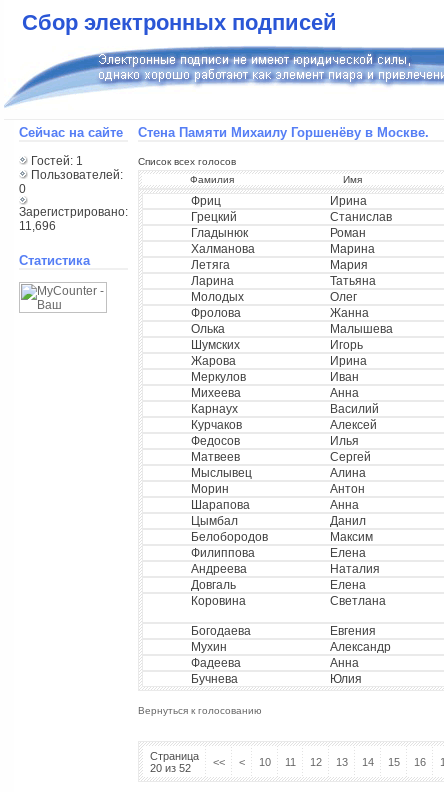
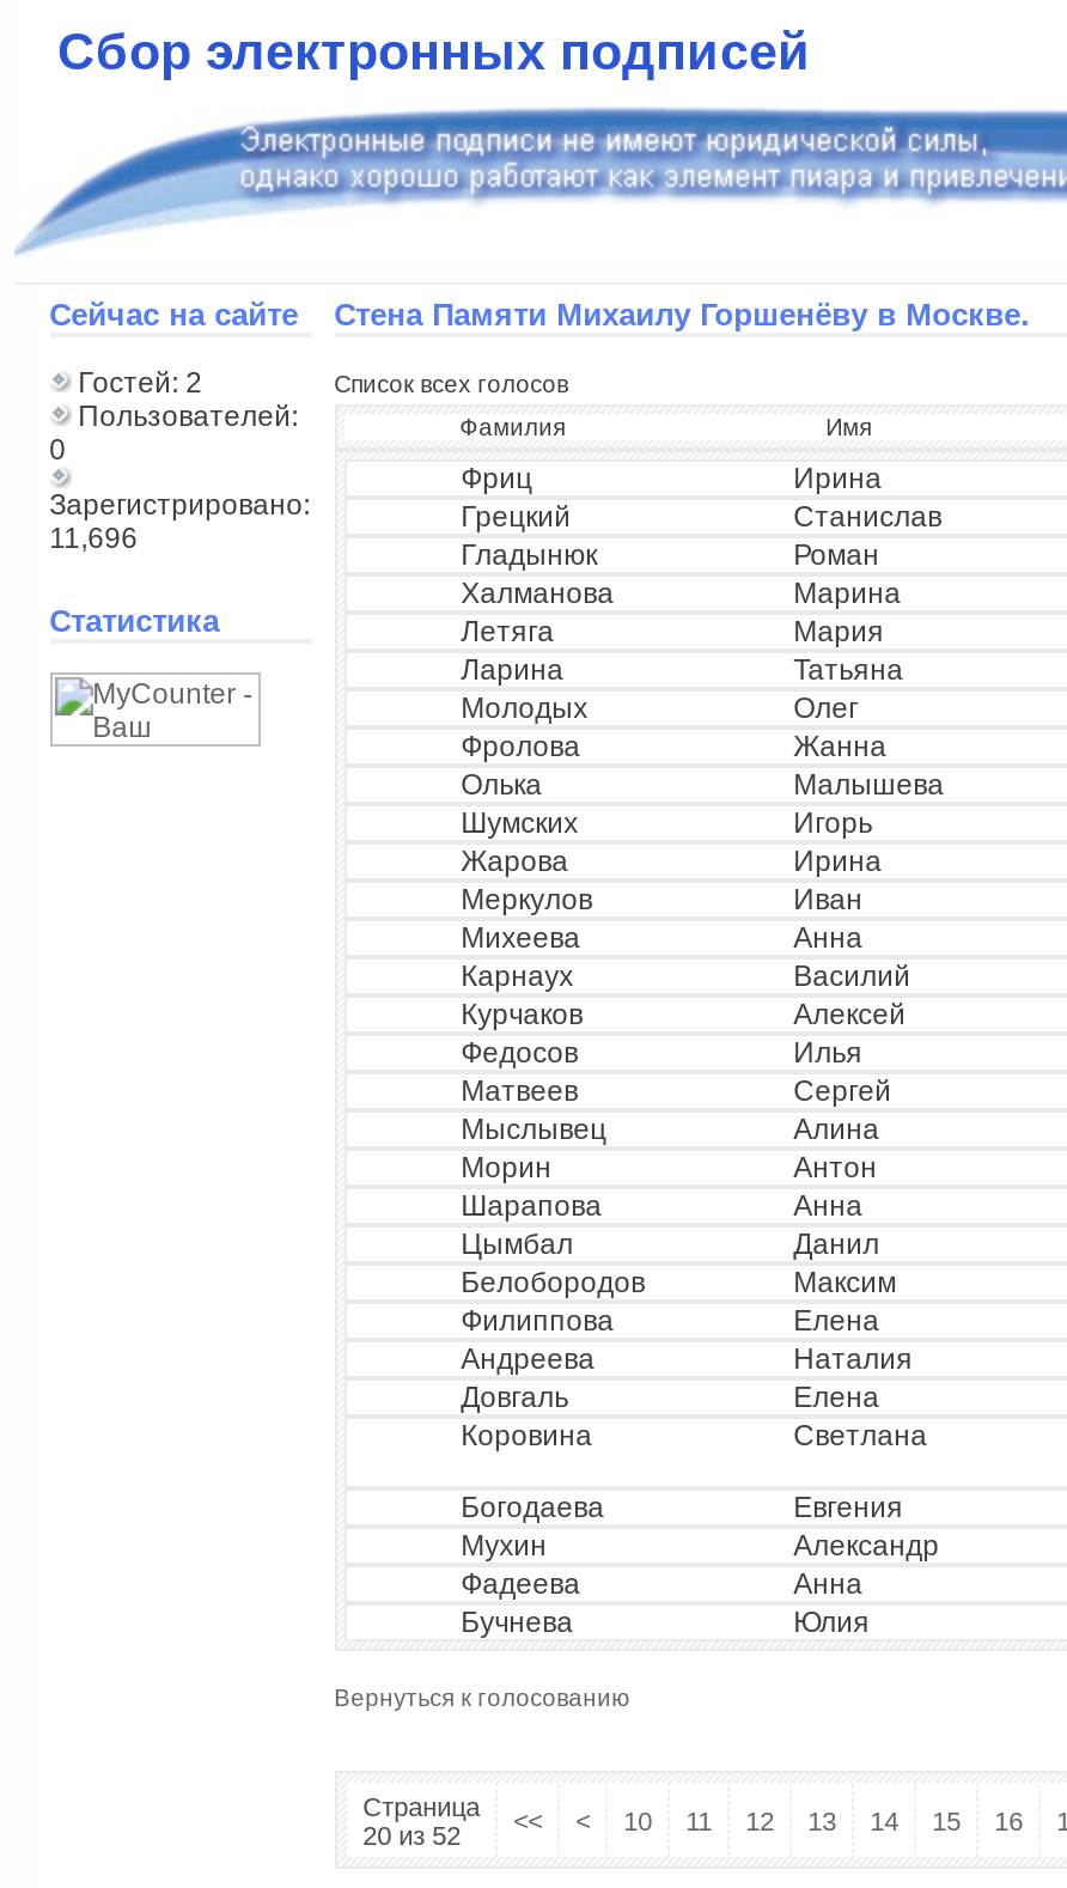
[28,154,83,168] Гостей: 1 -> [71,366,202,400] Гостей: 2

